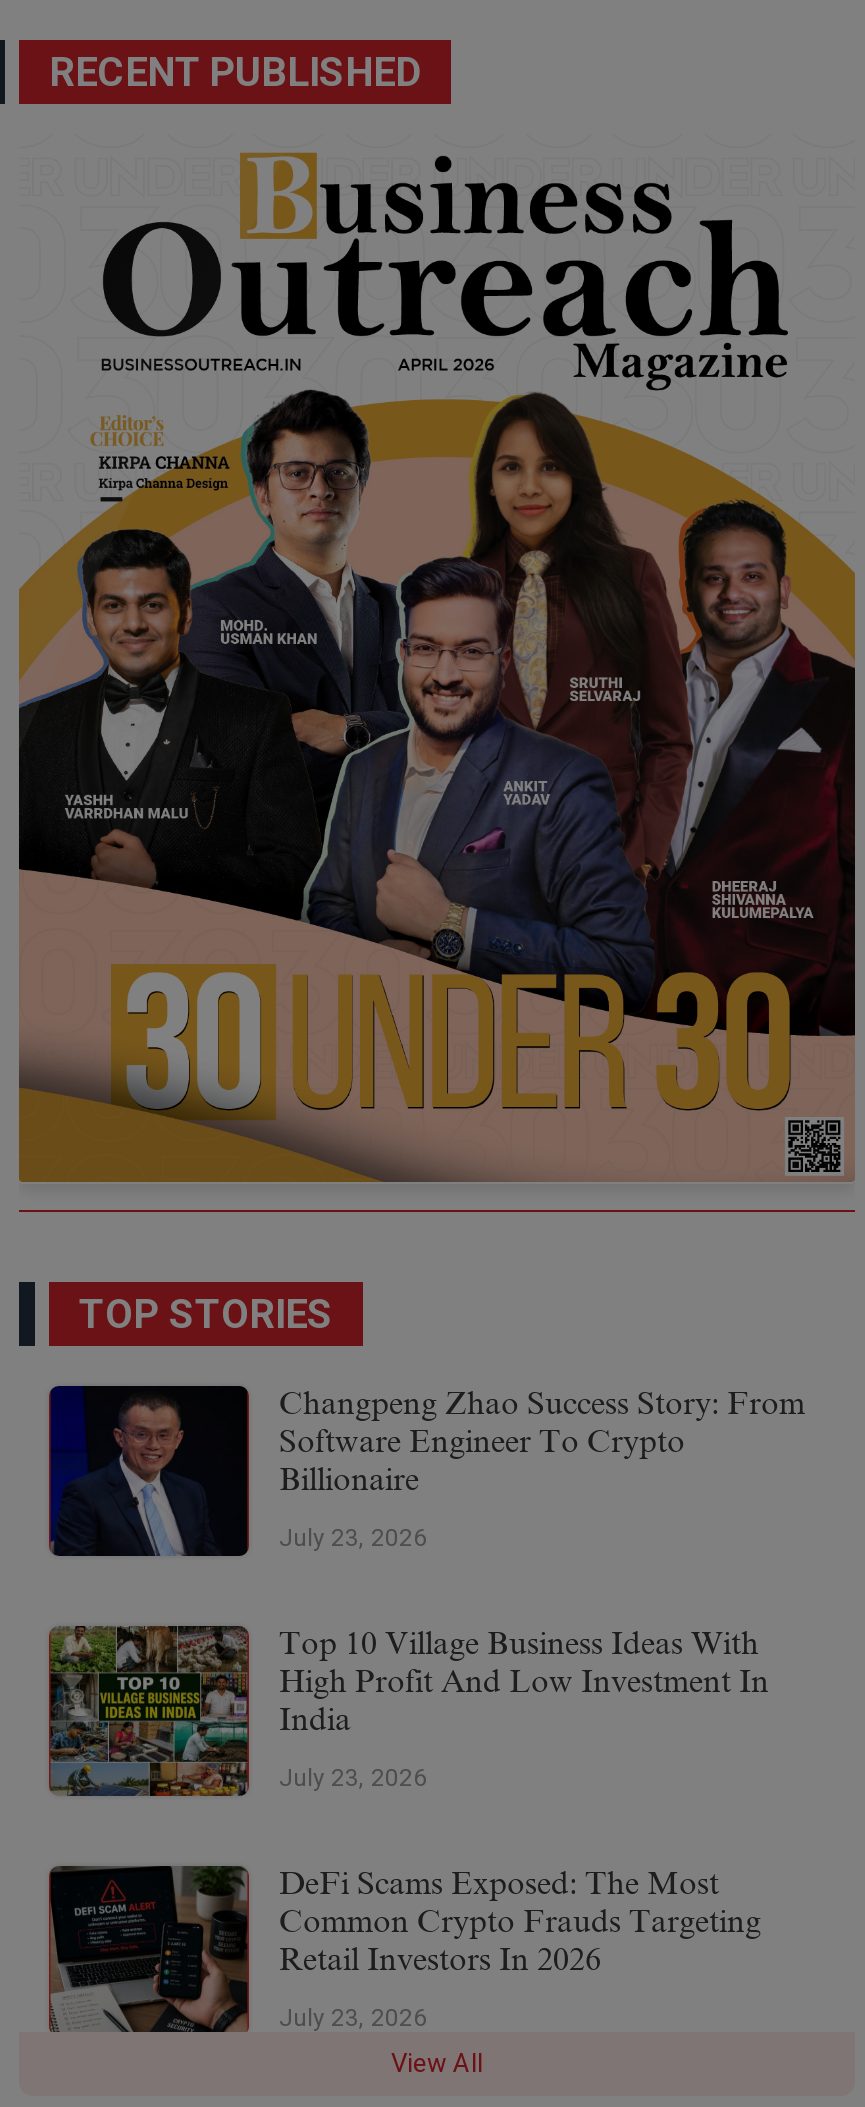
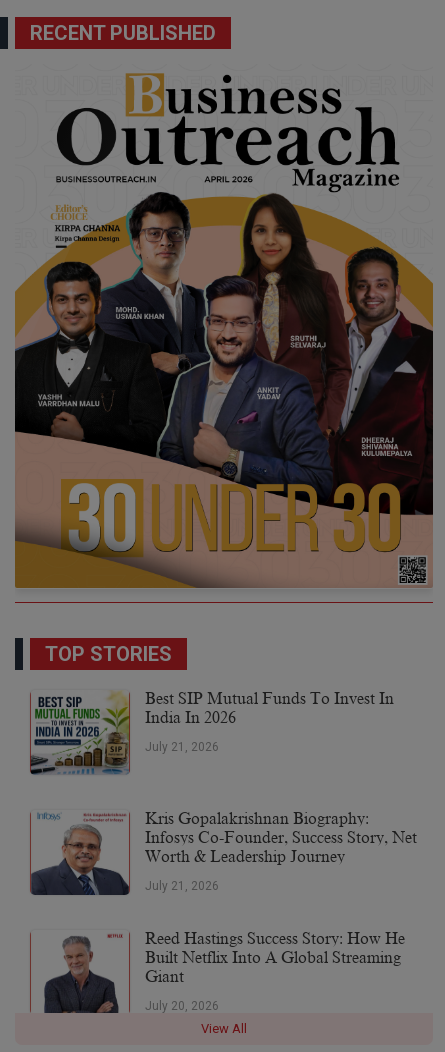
[49,1384,805,1558] [image] | Changpeng Zhao Success Story: From | Software Engineer To Crypto | Billionaire -> [30,690,394,775] [image] | Best SIP Mutual Funds To Invest In | India In 2026
[279,1524,427,1552] July 23, 2026 -> [145,740,219,754] July 21, 2026
[49,1624,769,1798] [image] | Top 10 Village Business Ideas With | High Profit And Low Investment In | India -> [30,810,417,896] [image] | Kris Gopalakrishnan Biography: | Infosys Co-Founder, Success Story, Net | Worth & Leadership Journey
[279,1764,427,1792] July 23, 2026 -> [145,879,219,893] July 21, 2026
[49,1864,761,2034] [image] | DeFi Scams Exposed: The Most | Common Crypto Frauds Targeting | Retail Investors In 2026 -> [31,930,405,1014] [image] | Reed Hastings Success Story: How He | Built Netflix Into A Global Streaming | Giant
[279,2004,427,2032] July 23, 2026 -> [145,999,219,1013] July 20, 2026

